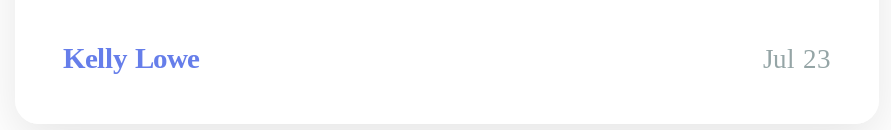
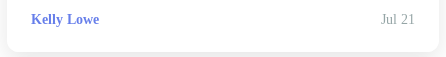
[763,43,831,73] Jul 23 -> [381,12,415,27] Jul 21

